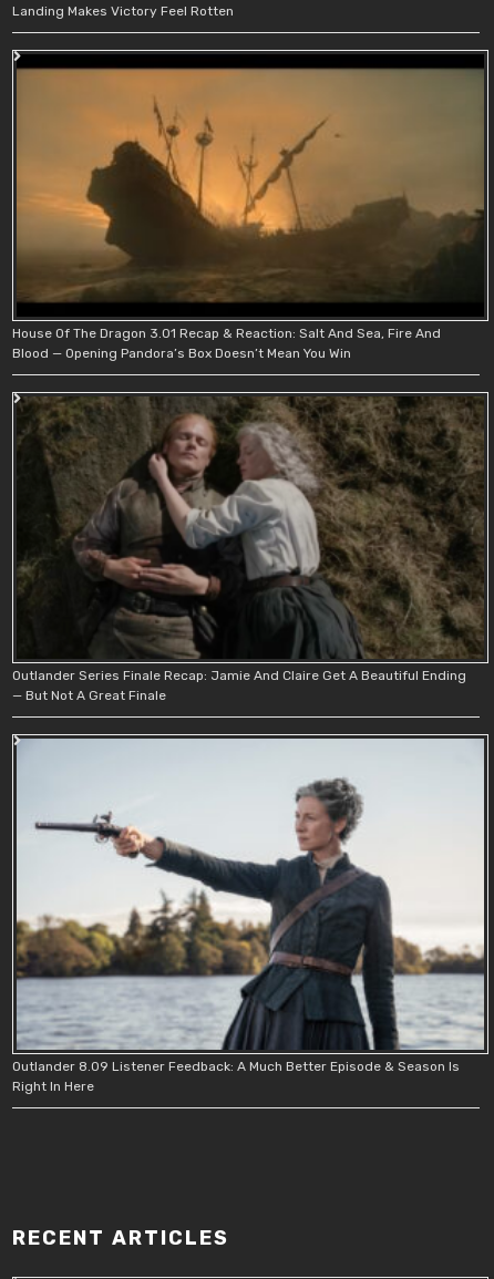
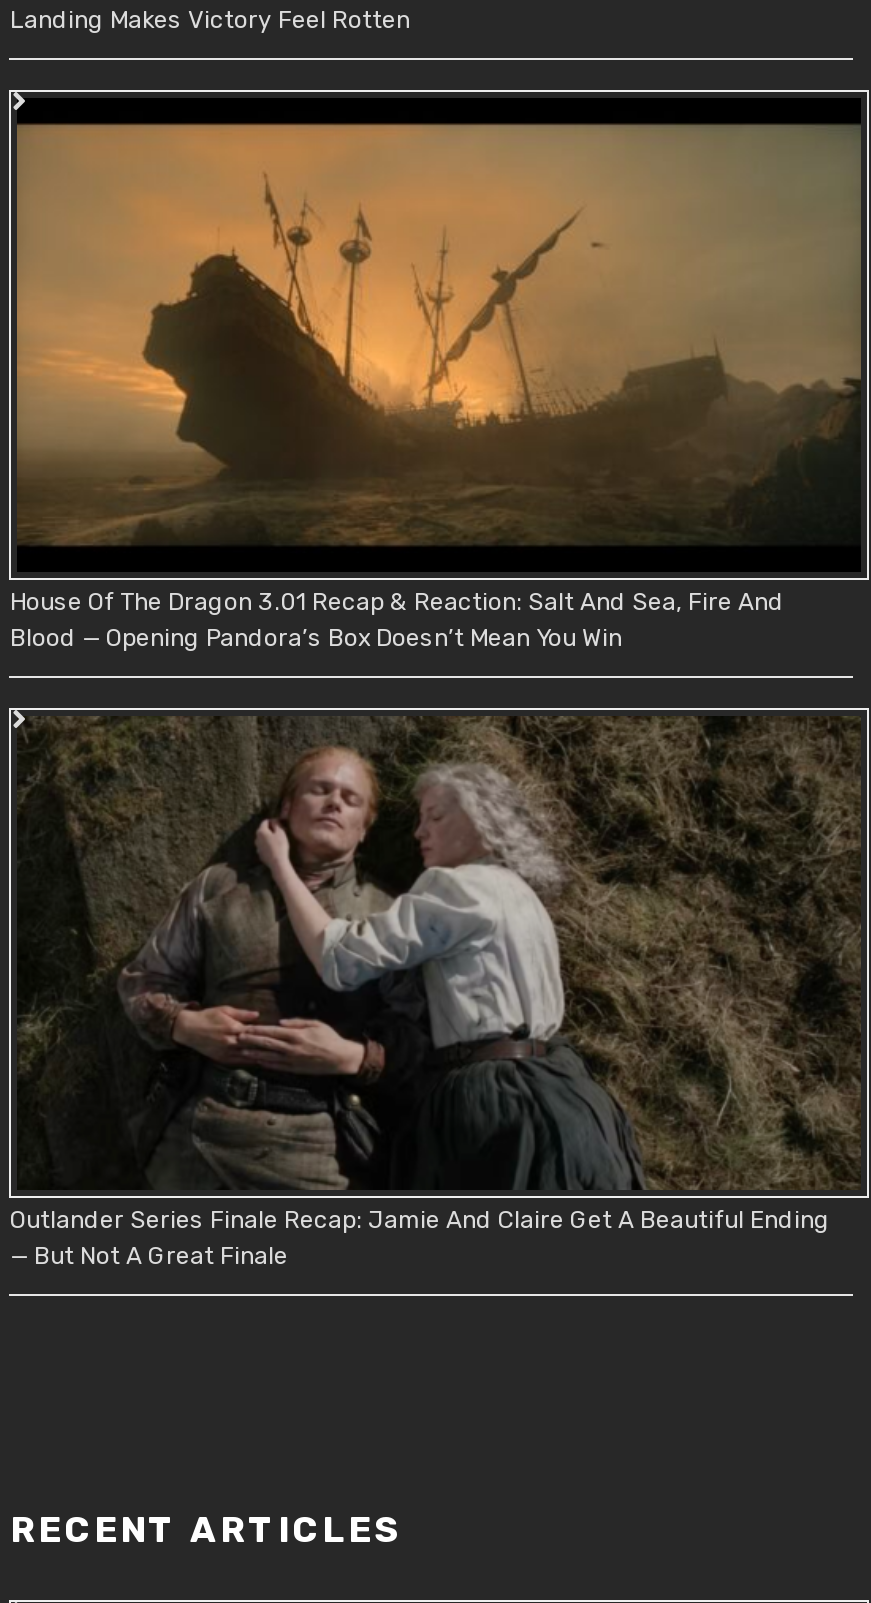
[11,733,490,1094] [image] | Outlander 8.09 Listener Feedback: A Much Better Episode & Season Is | Right In Here -> none

